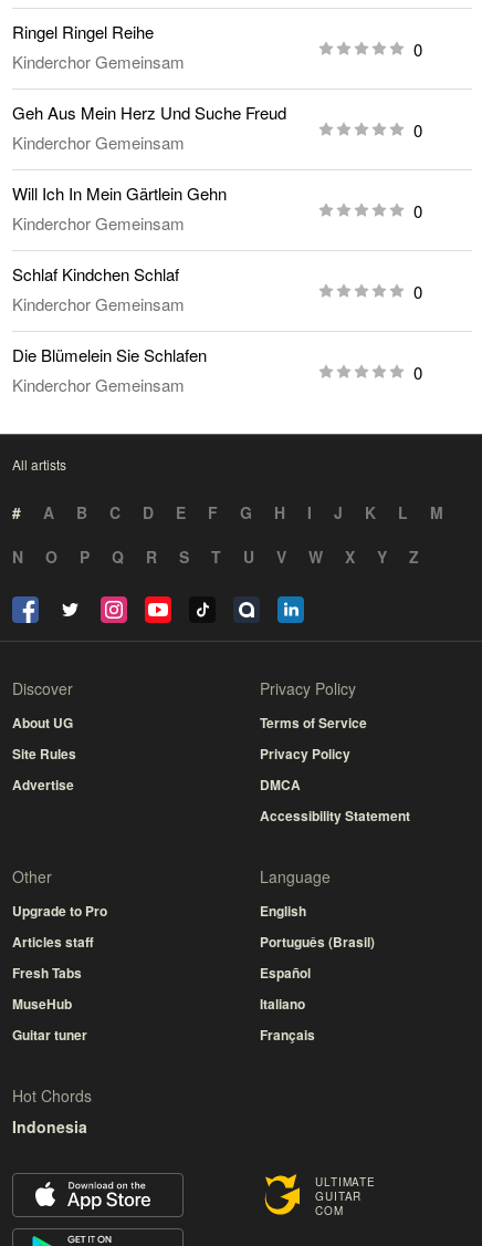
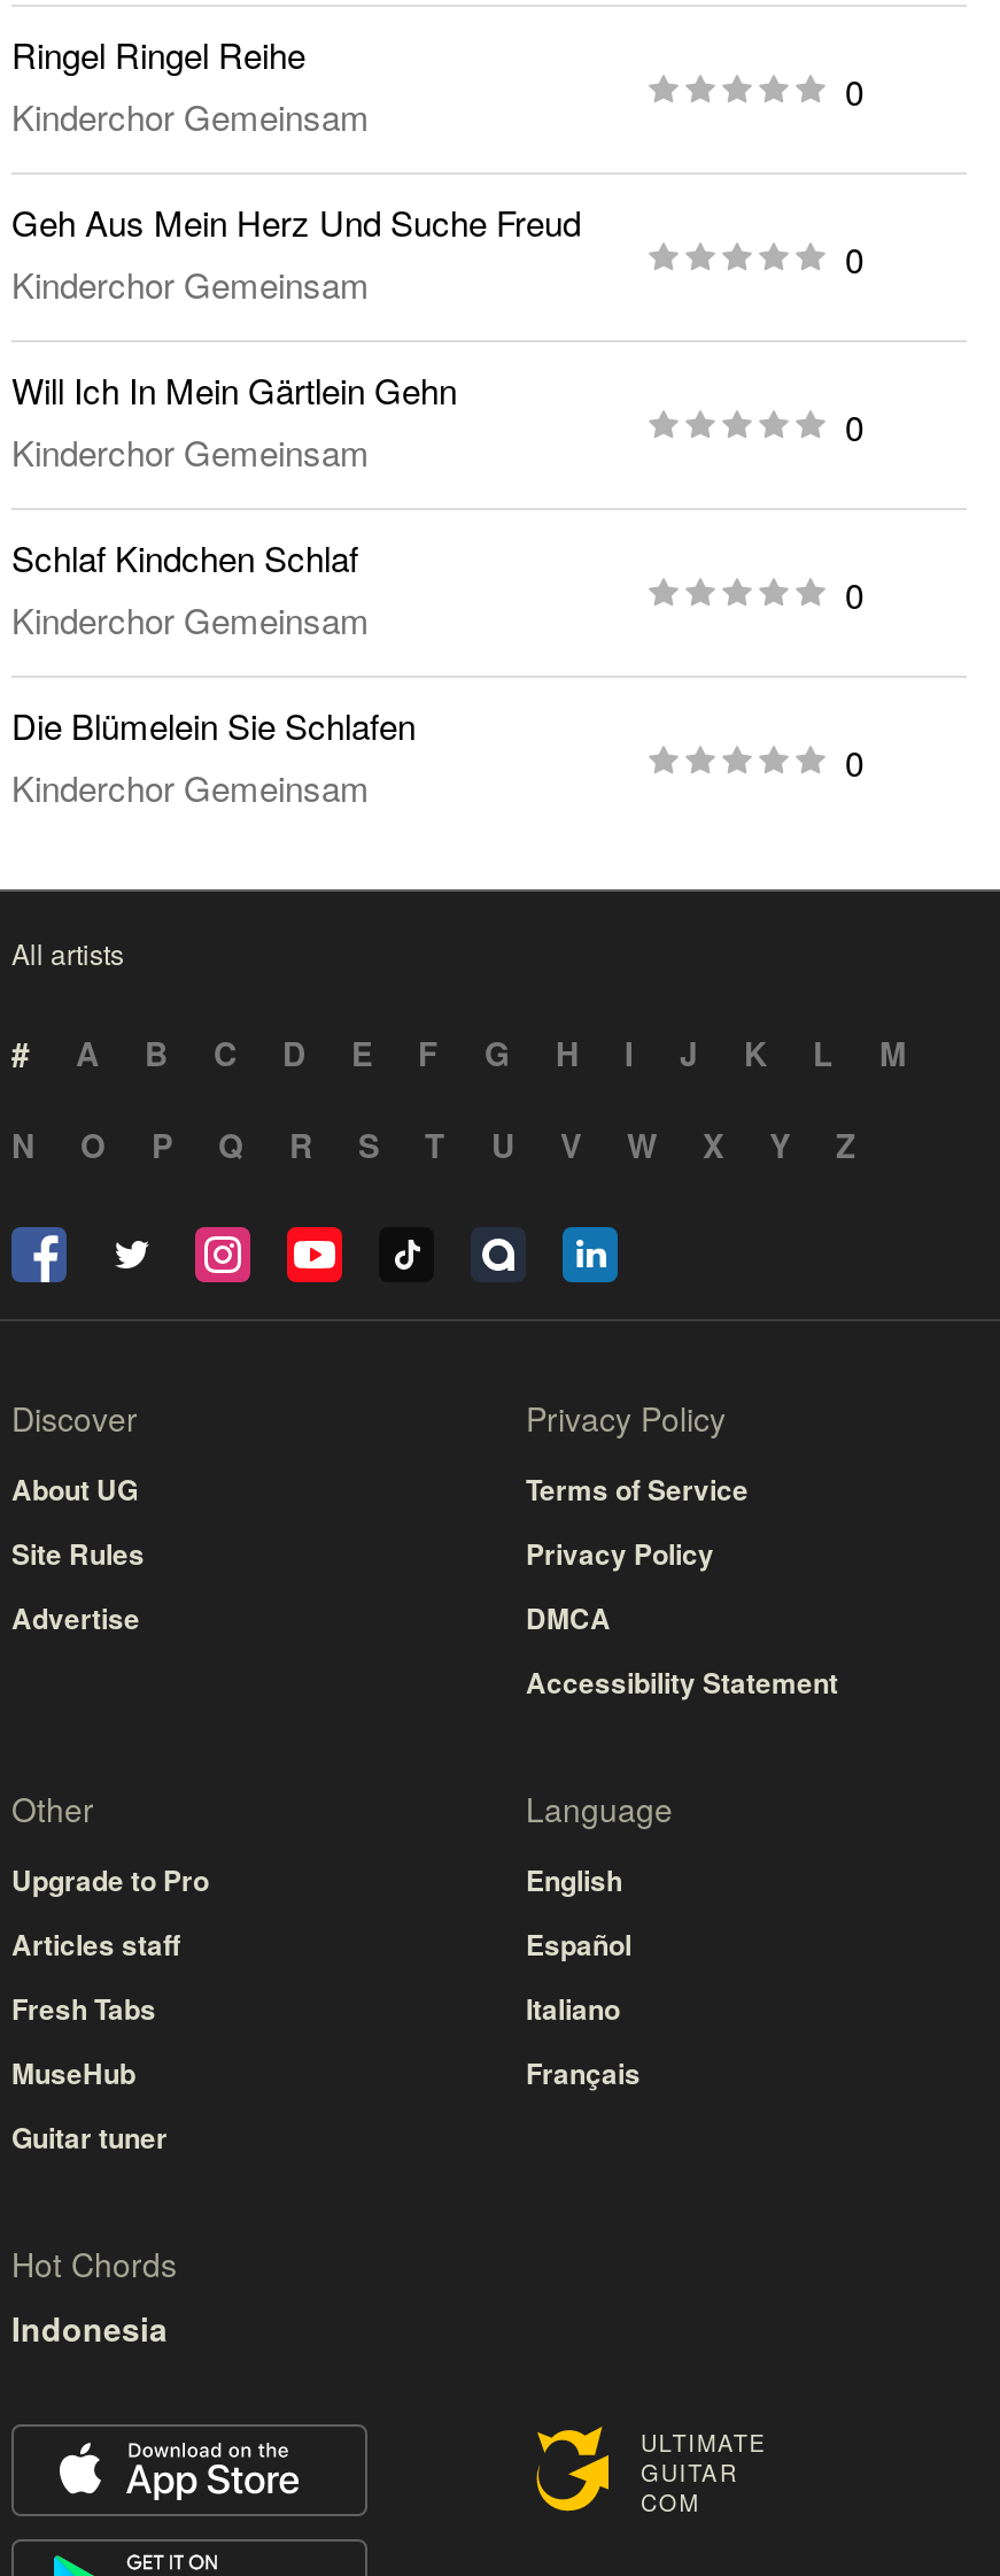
[260,932,375,952] Português (Brasil) -> none
moved [260,963,315,1045] -> [526,1924,641,2094]: Español | Italiano | Français

